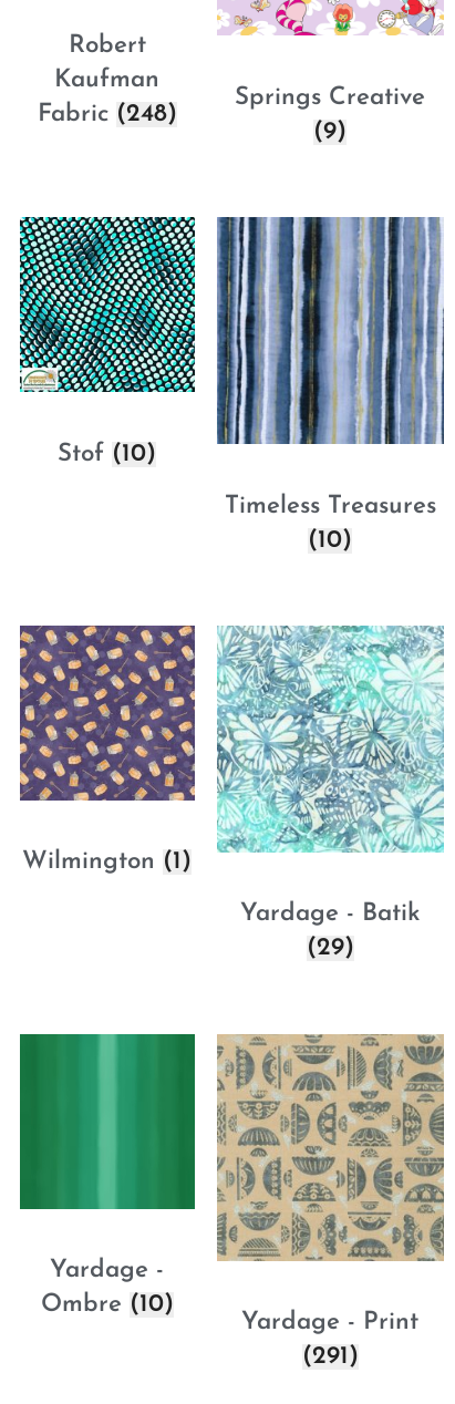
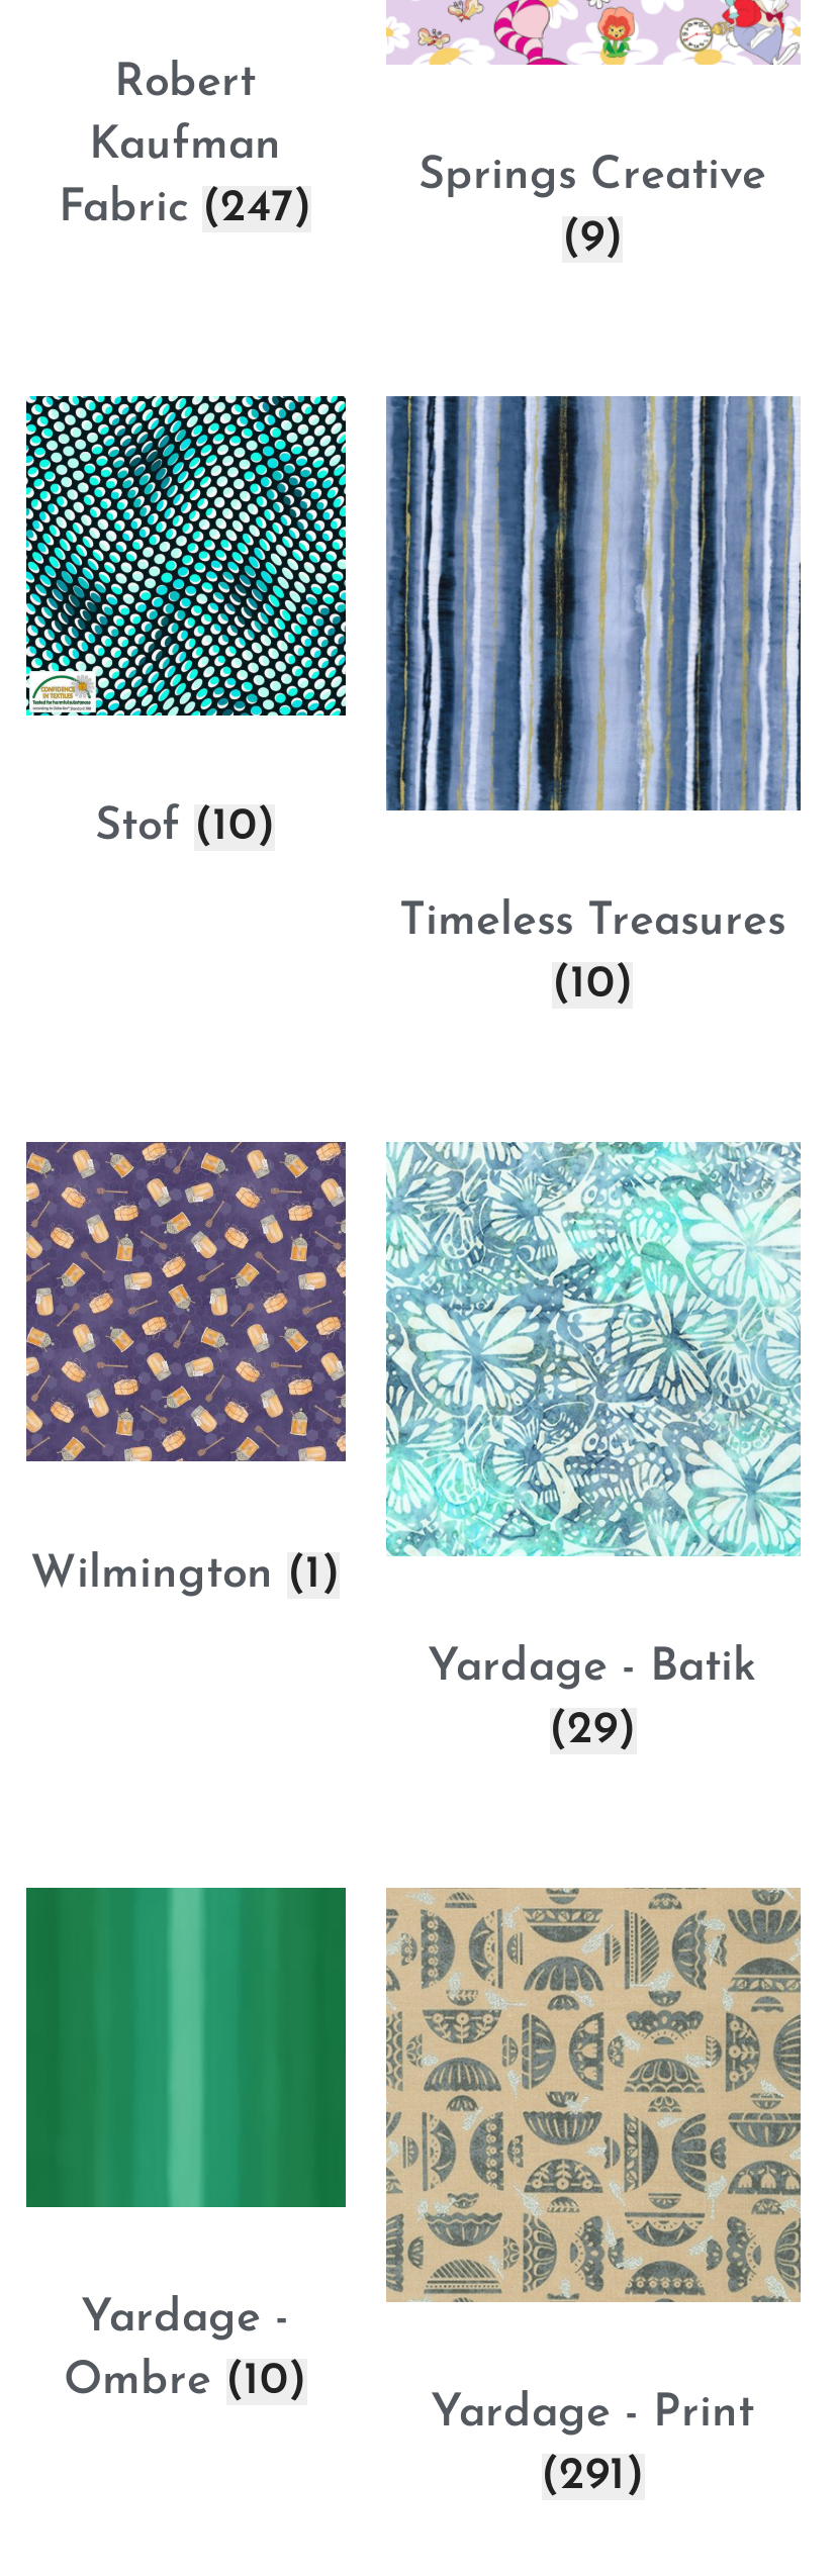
[37,102,177,127] Fabric (248) -> [59,186,311,232] Fabric (247)

